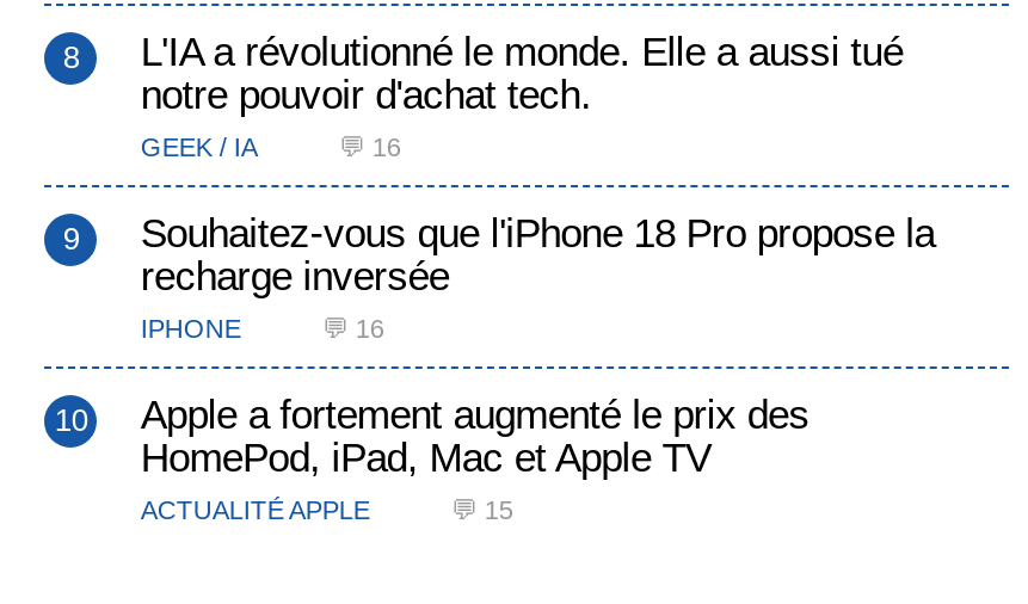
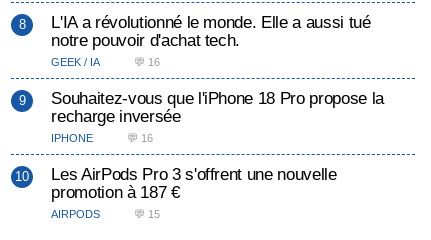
[141,391,809,525] Apple a fortement augmenté le prix des | HomePod, iPad, Mac et Apple TV | ACTUALITÉ APPLE -> [51,164,337,220] Les AirPods Pro 3 s'offrent une nouvelle | promotion à 187 € | AIRPODS

